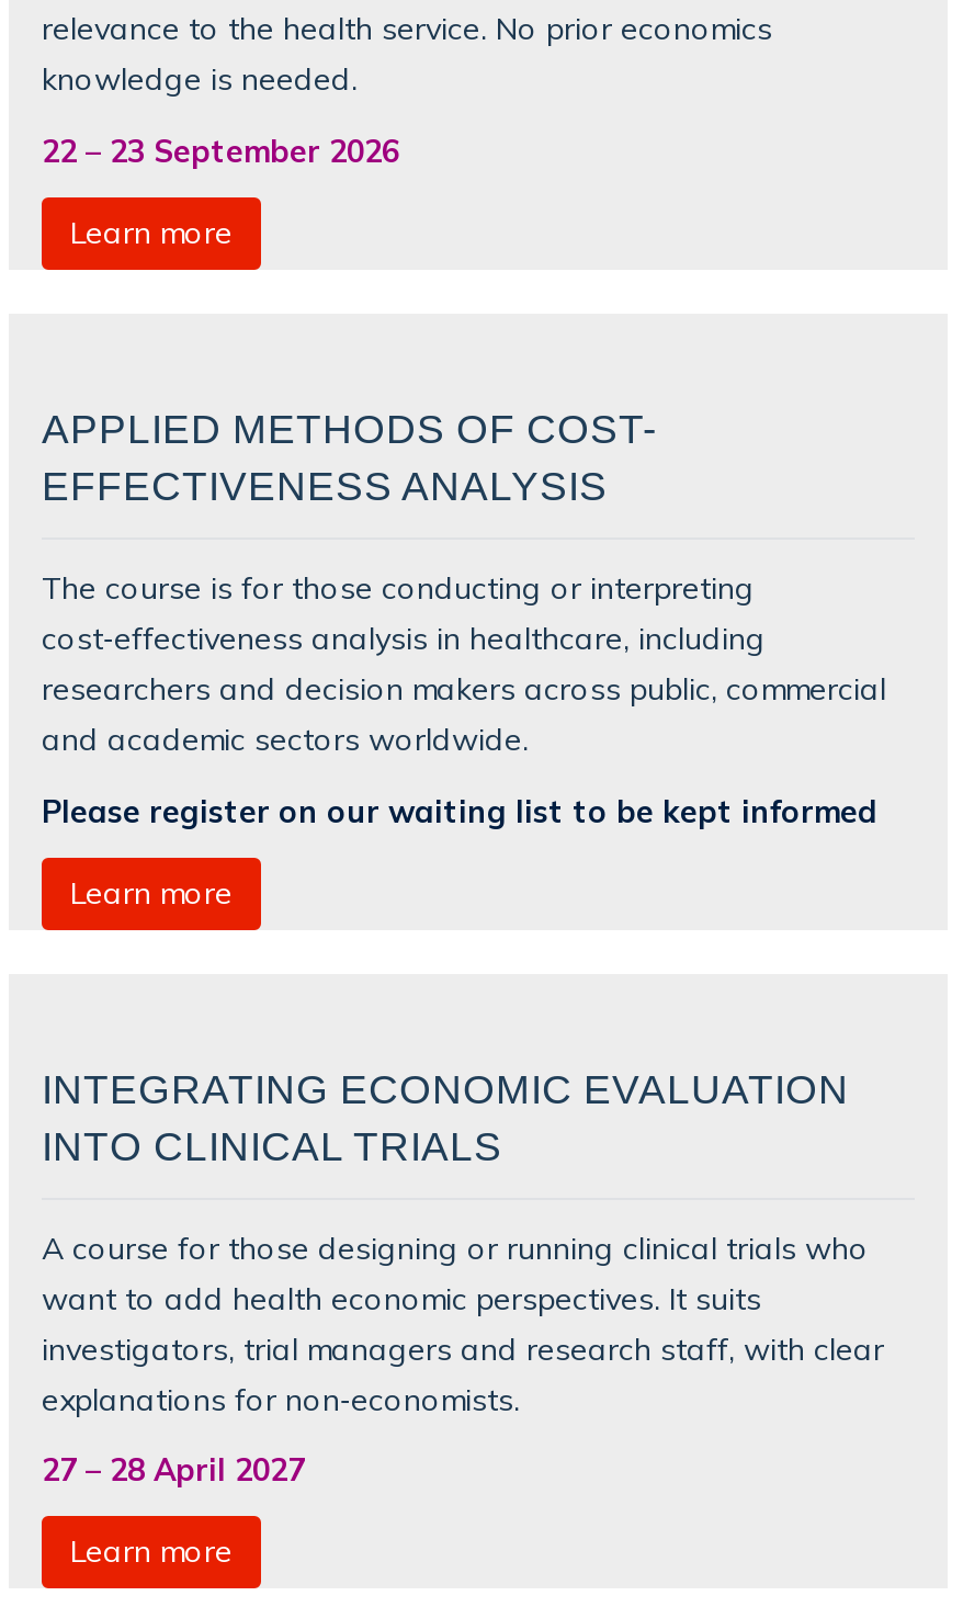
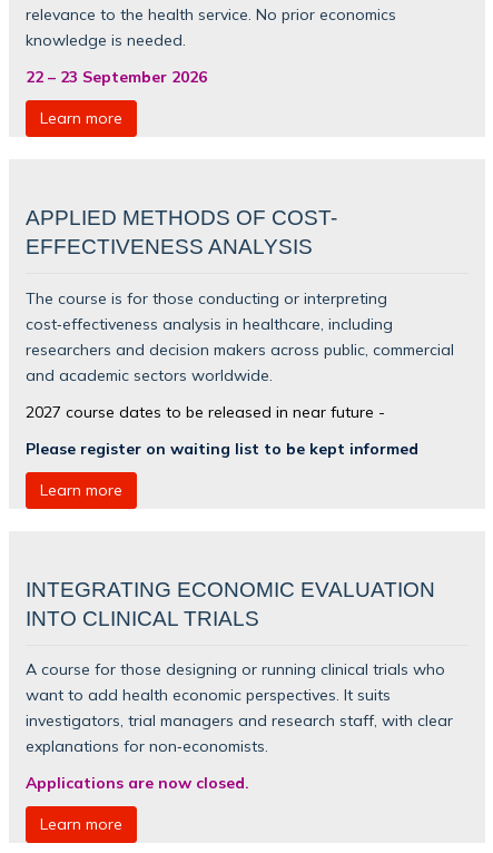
[42,791,877,828] Please register on our waiting list to be kept informed -> [26,401,418,457] 2027 course dates to be released in near future - | Please register on waiting list to be kept informed
[42,1451,305,1489] 27 – 28 April 2027 -> [26,773,249,792] Applications are now closed.

